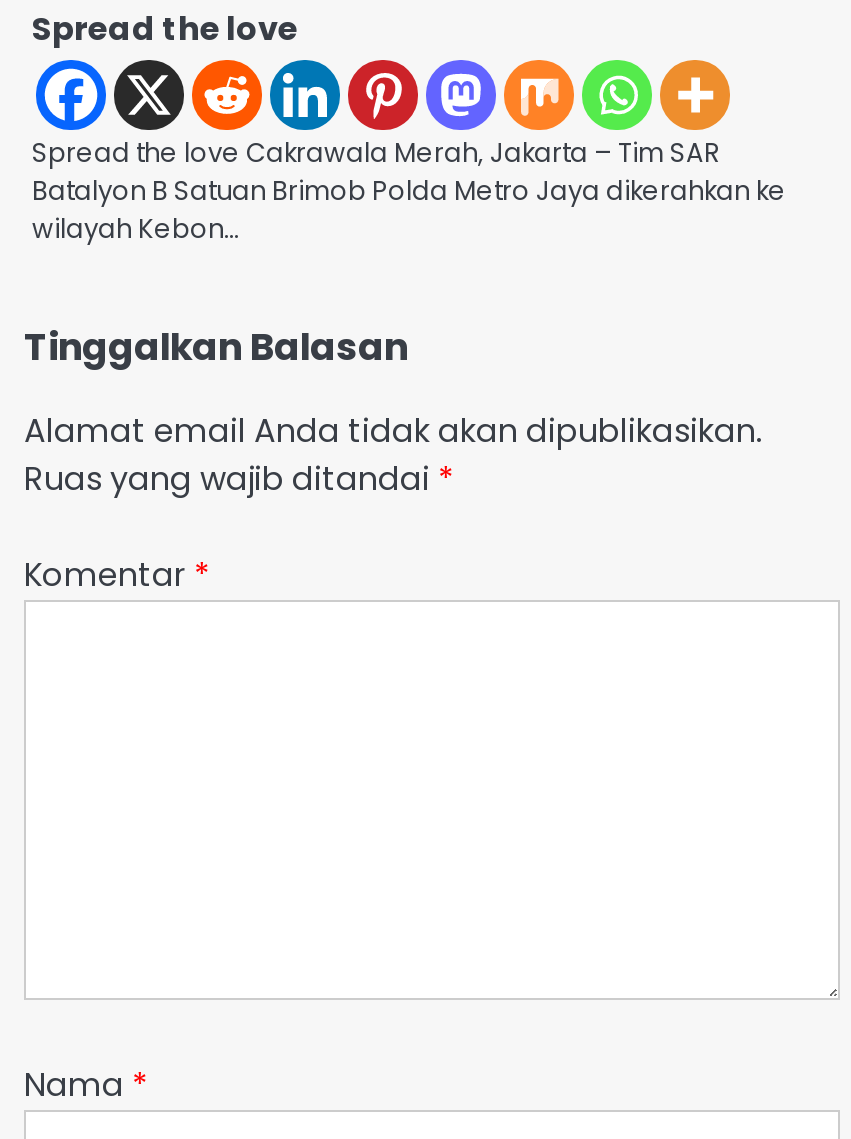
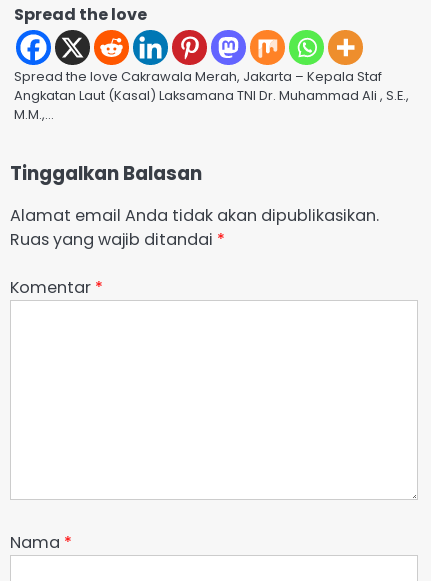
[32,133,786,247] Spread the love Cakrawala Merah, Jakarta – Tim SAR | Batalyon B Satuan Brimob Polda Metro Jaya dikerahkan ke | wilayah Kebon… -> [14,67,409,124] Spread the love Cakrawala Merah, Jakarta – Kepala Staf | Angkatan Laut (Kasal) Laksamana TNI Dr. Muhammad Ali , S.E., | M.M.,…

